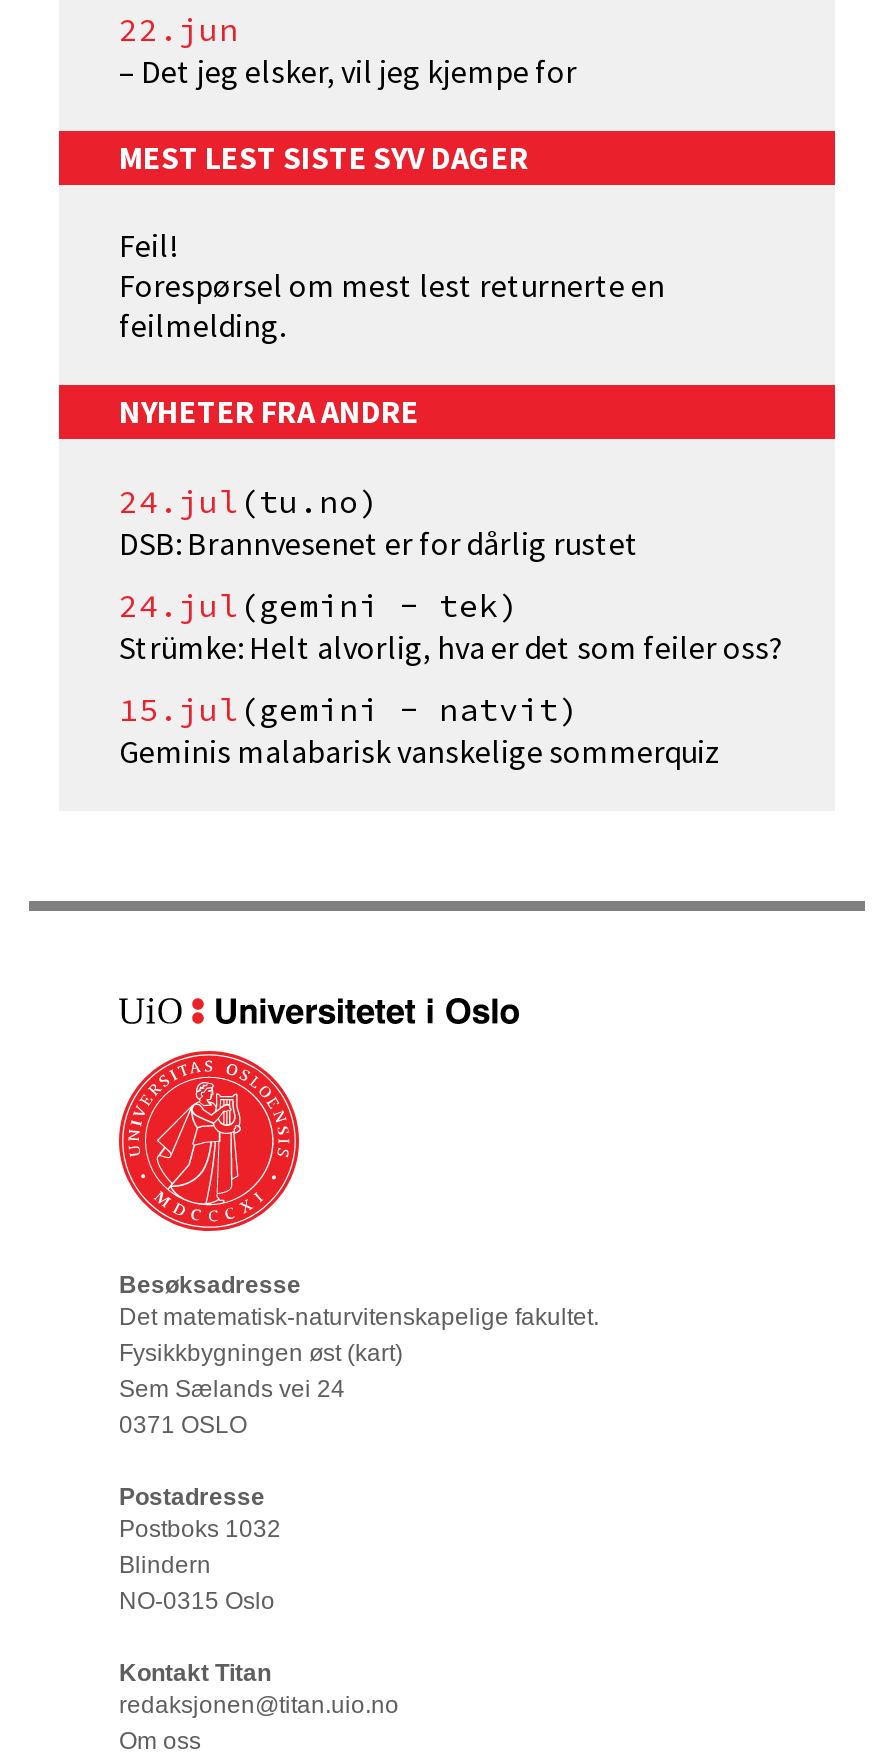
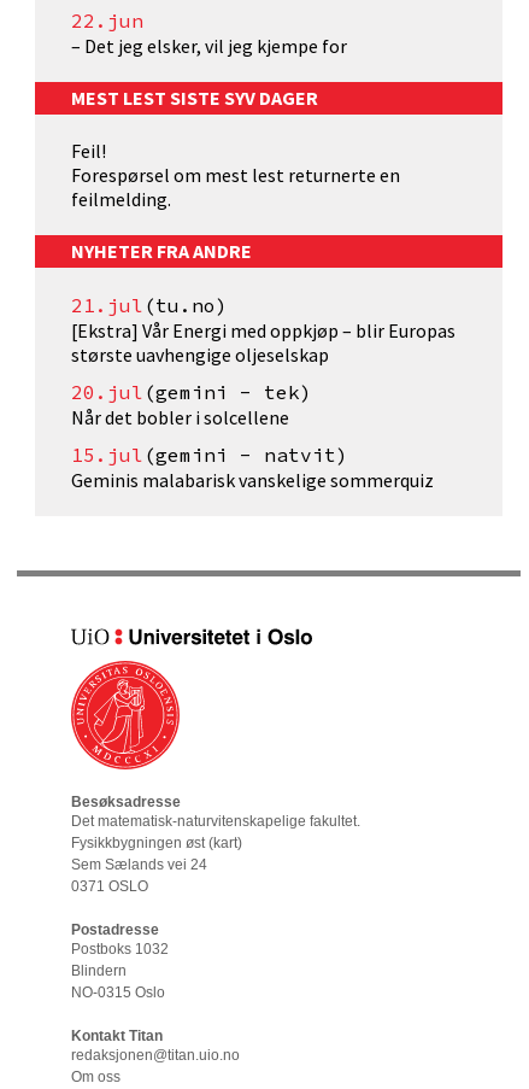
[119,481,639,563] 24.jul (tu.no) | DSB: Brannvesenet er for dårlig rustet -> [71,293,455,367] 21.jul (tu.no) | [Ekstra] Vår Energi med oppkjøp – blir Europas | største uavhengige oljeselskap
[119,585,783,667] 24.jul (gemini - tek) | Strümke: Helt alvorlig, hva er det som feiler oss? -> [71,380,312,429] 20.jul (gemini - tek) | Når det bobler i solcellene

